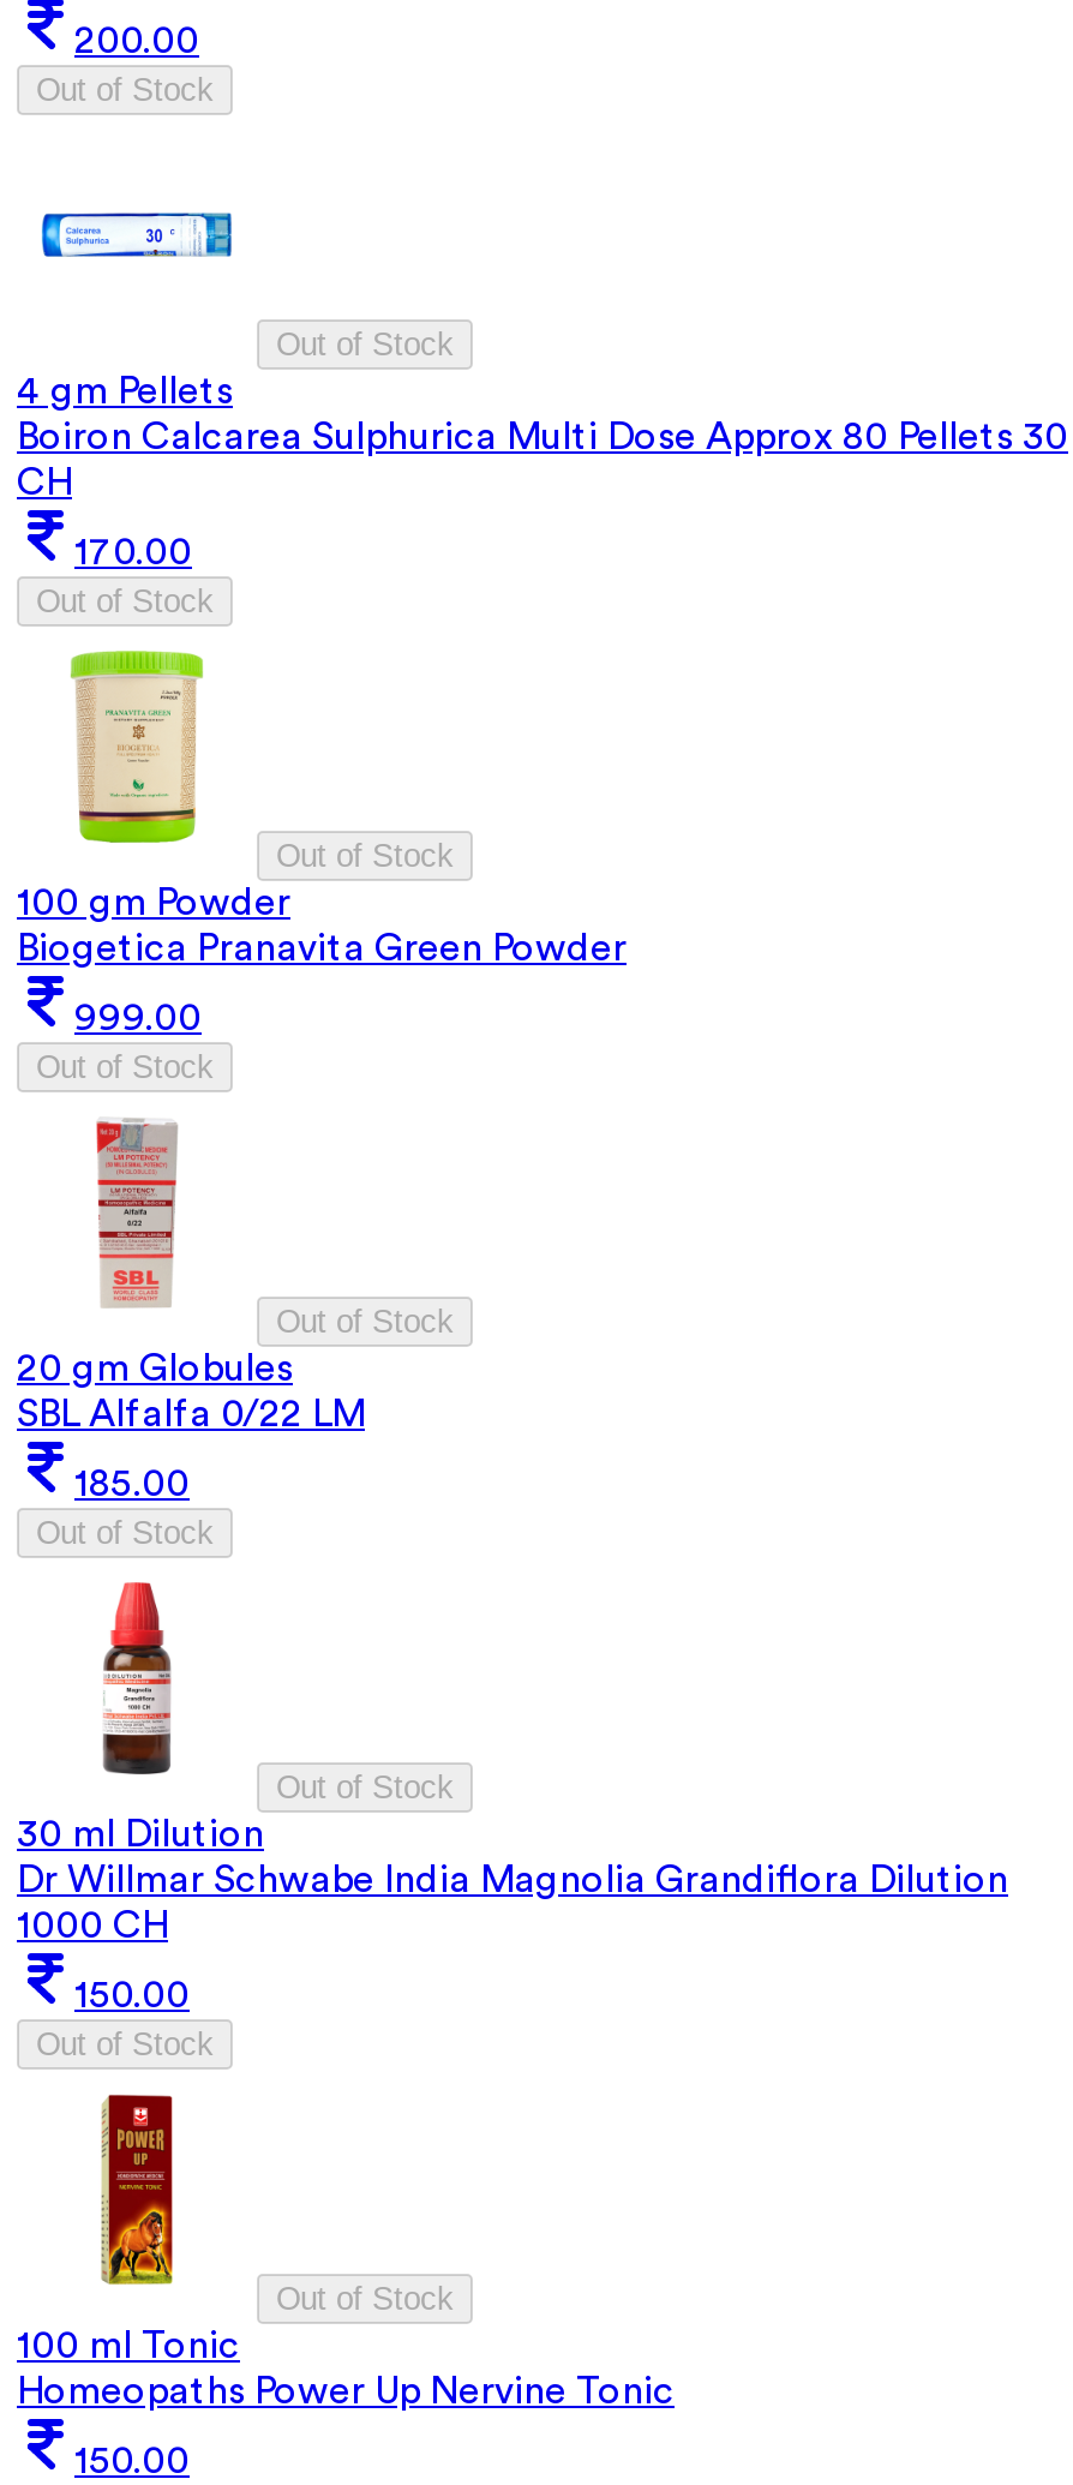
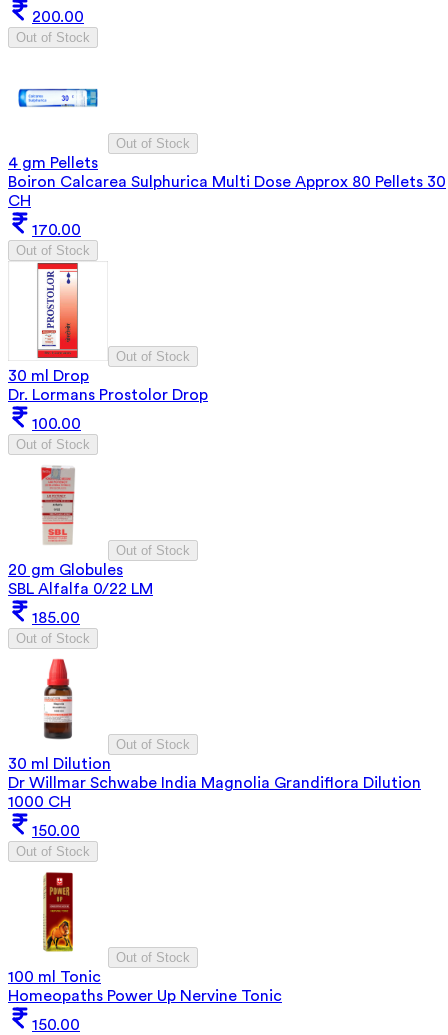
[17,629,627,966] [image] | 100 gm Powder | Biogetica Pranavita Green Powder -> [8,262,208,402] [image] | 30 ml Drop | Dr. Lormans Prostolor Drop
[74,998,202,1036] 999.00 -> [32,415,81,431] 100.00

